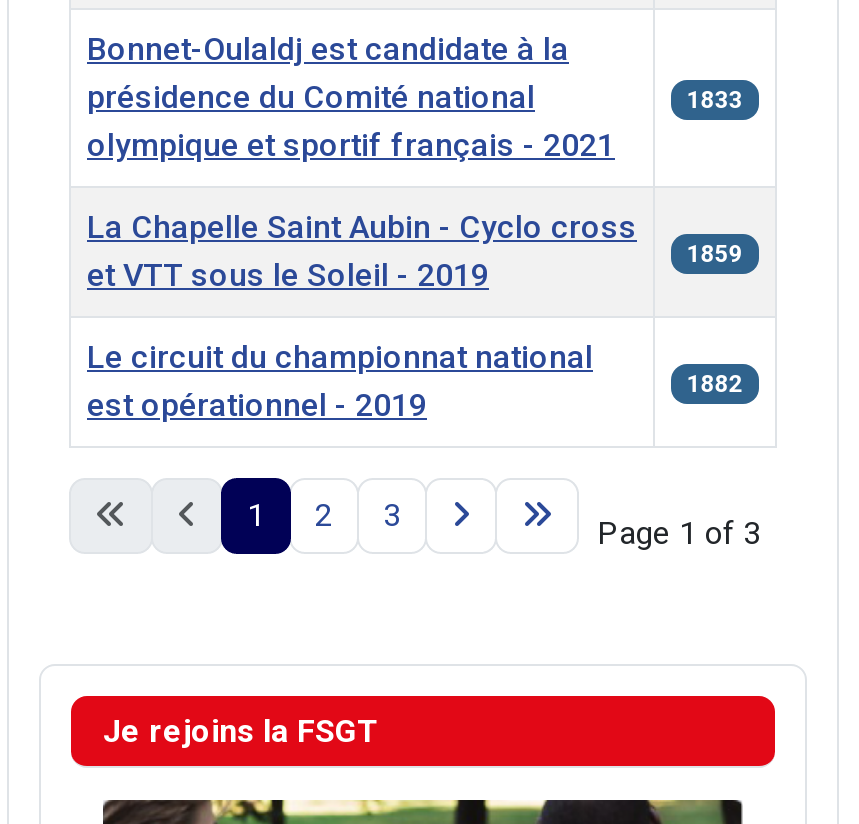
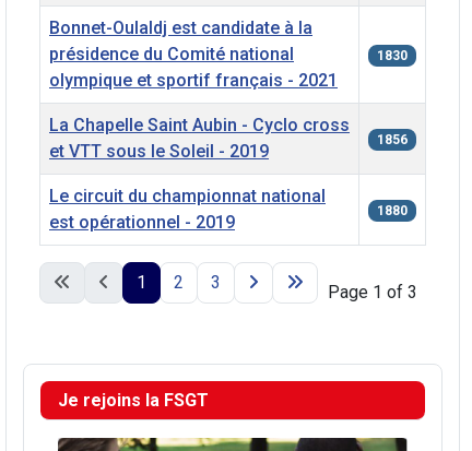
[687,86,743,114] 1833 -> [377,48,407,63] 1830
[687,240,743,268] 1859 -> [377,132,407,147] 1856
[687,370,743,398] 1882 -> [377,203,407,218] 1880

